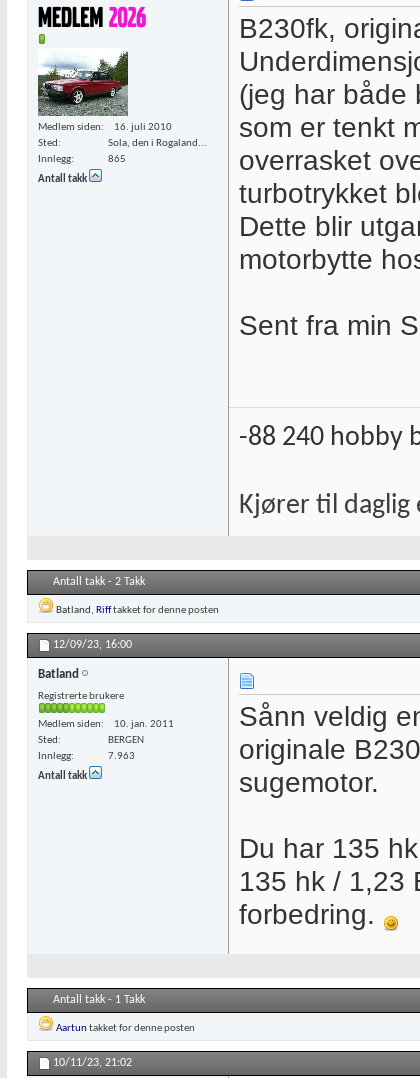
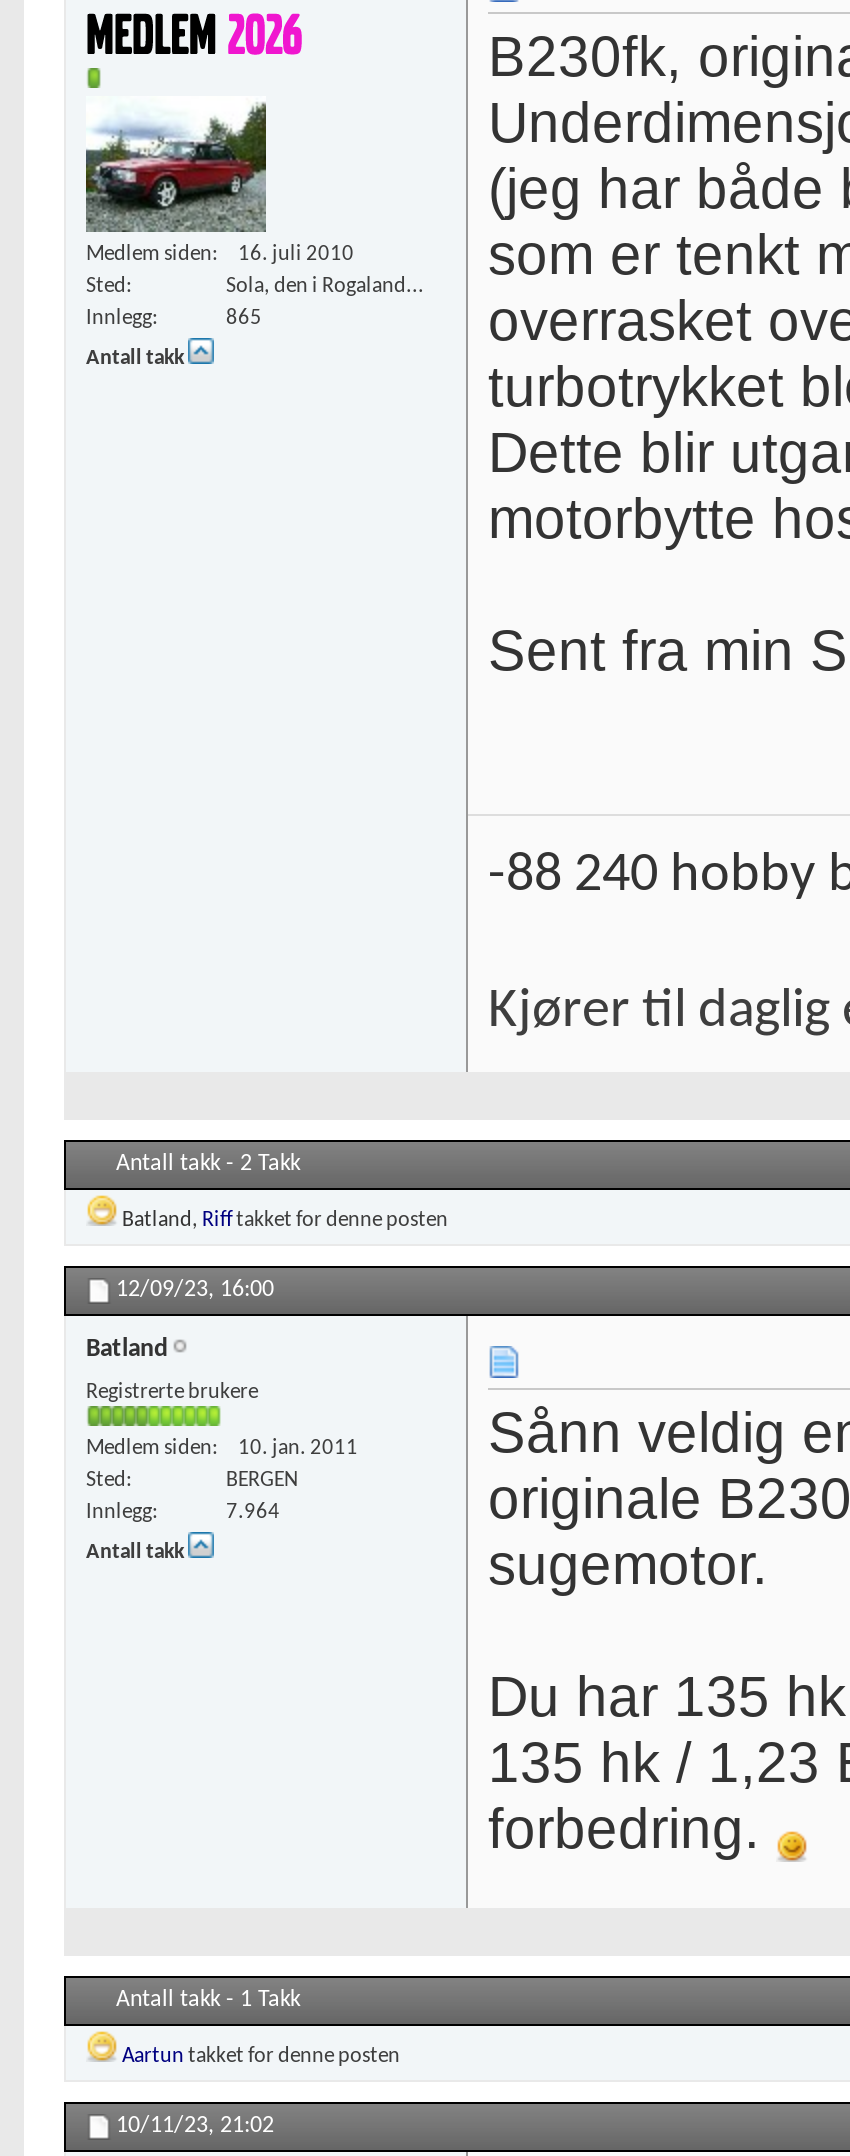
[108,751,135,762] 7.963 -> [226,1503,280,1525] 7.964

